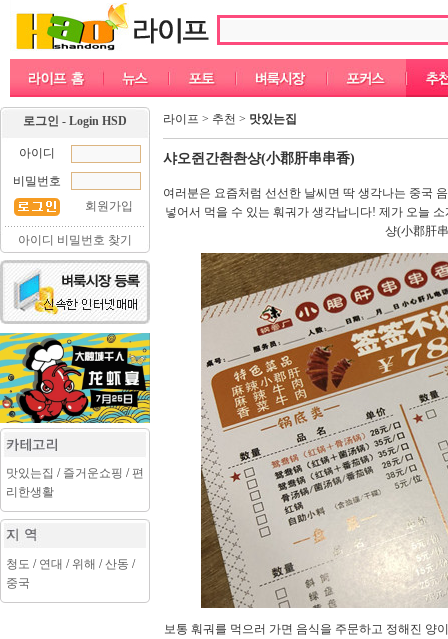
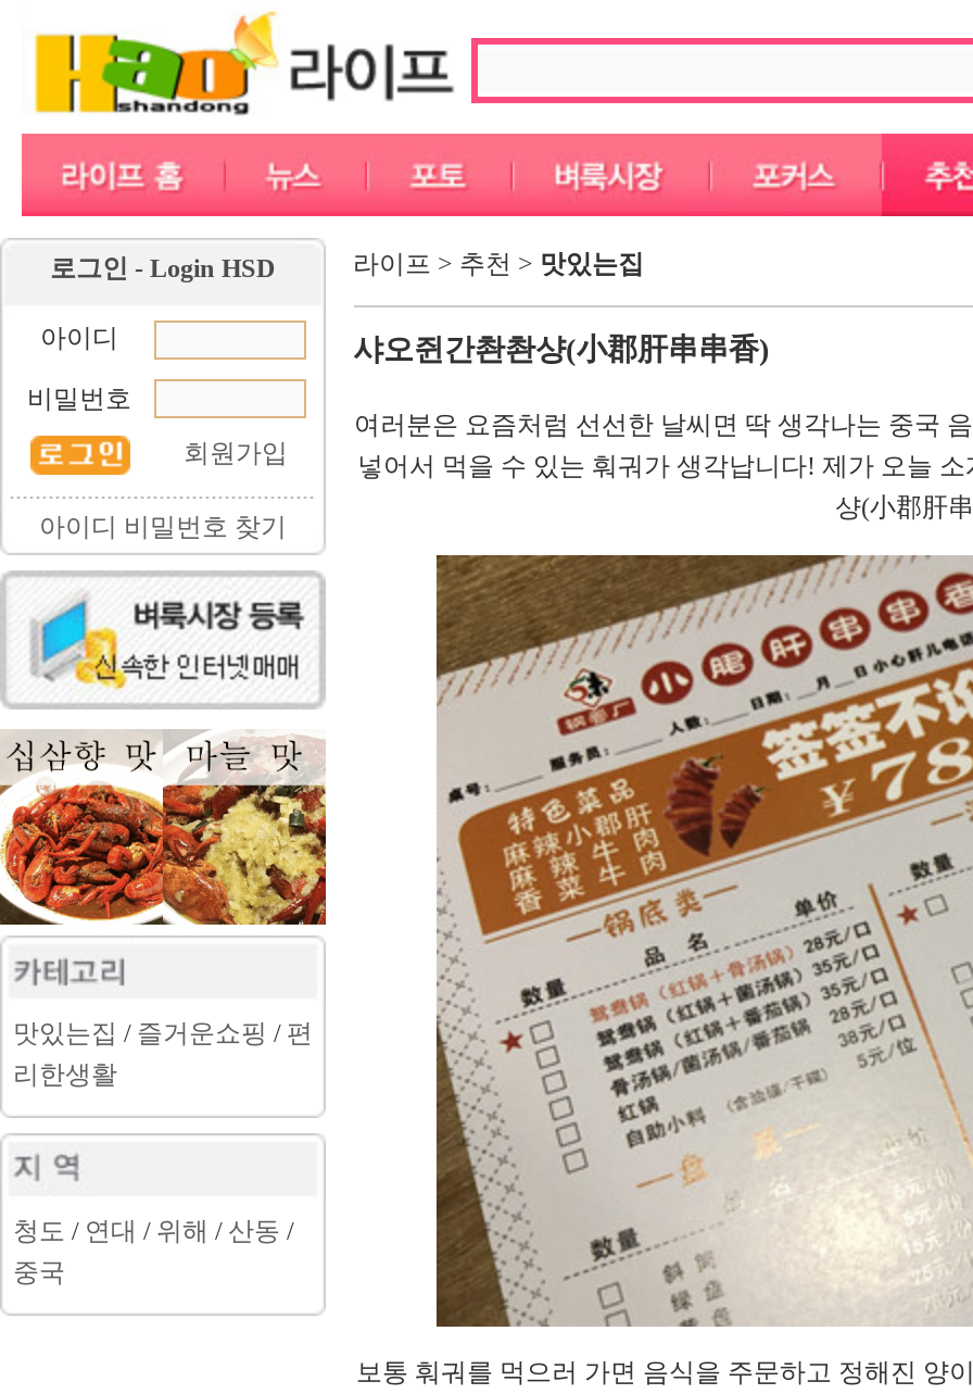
[3,332,151,424] [image] -> [7,729,328,927] [image]

